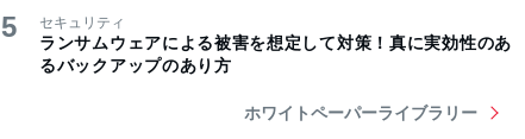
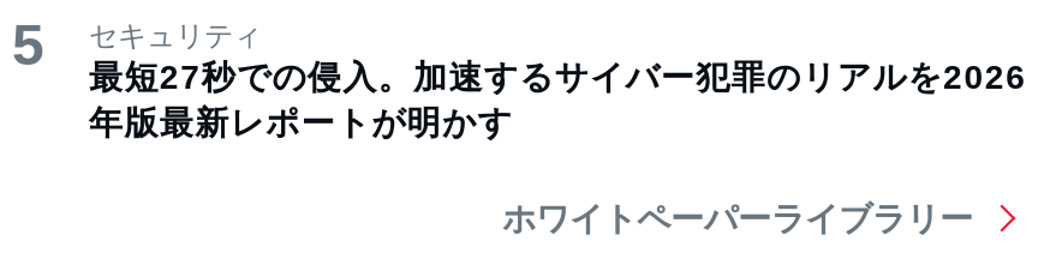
[39,33,512,75] ランサムウェアによる被害を想定して対策！真に実効性のあ | るバックアップのあり方 -> [89,58,1027,141] 最短27秒での侵入。加速するサイバー犯罪のリアルを2026 | 年版最新レポートが明かす

